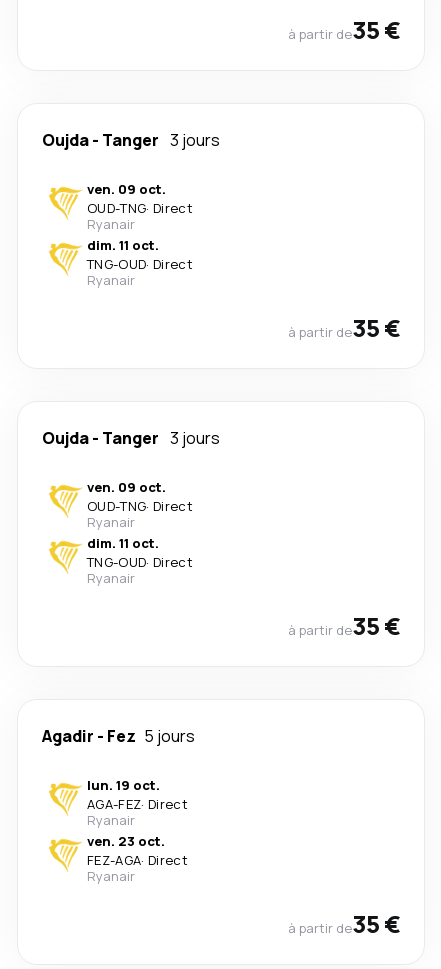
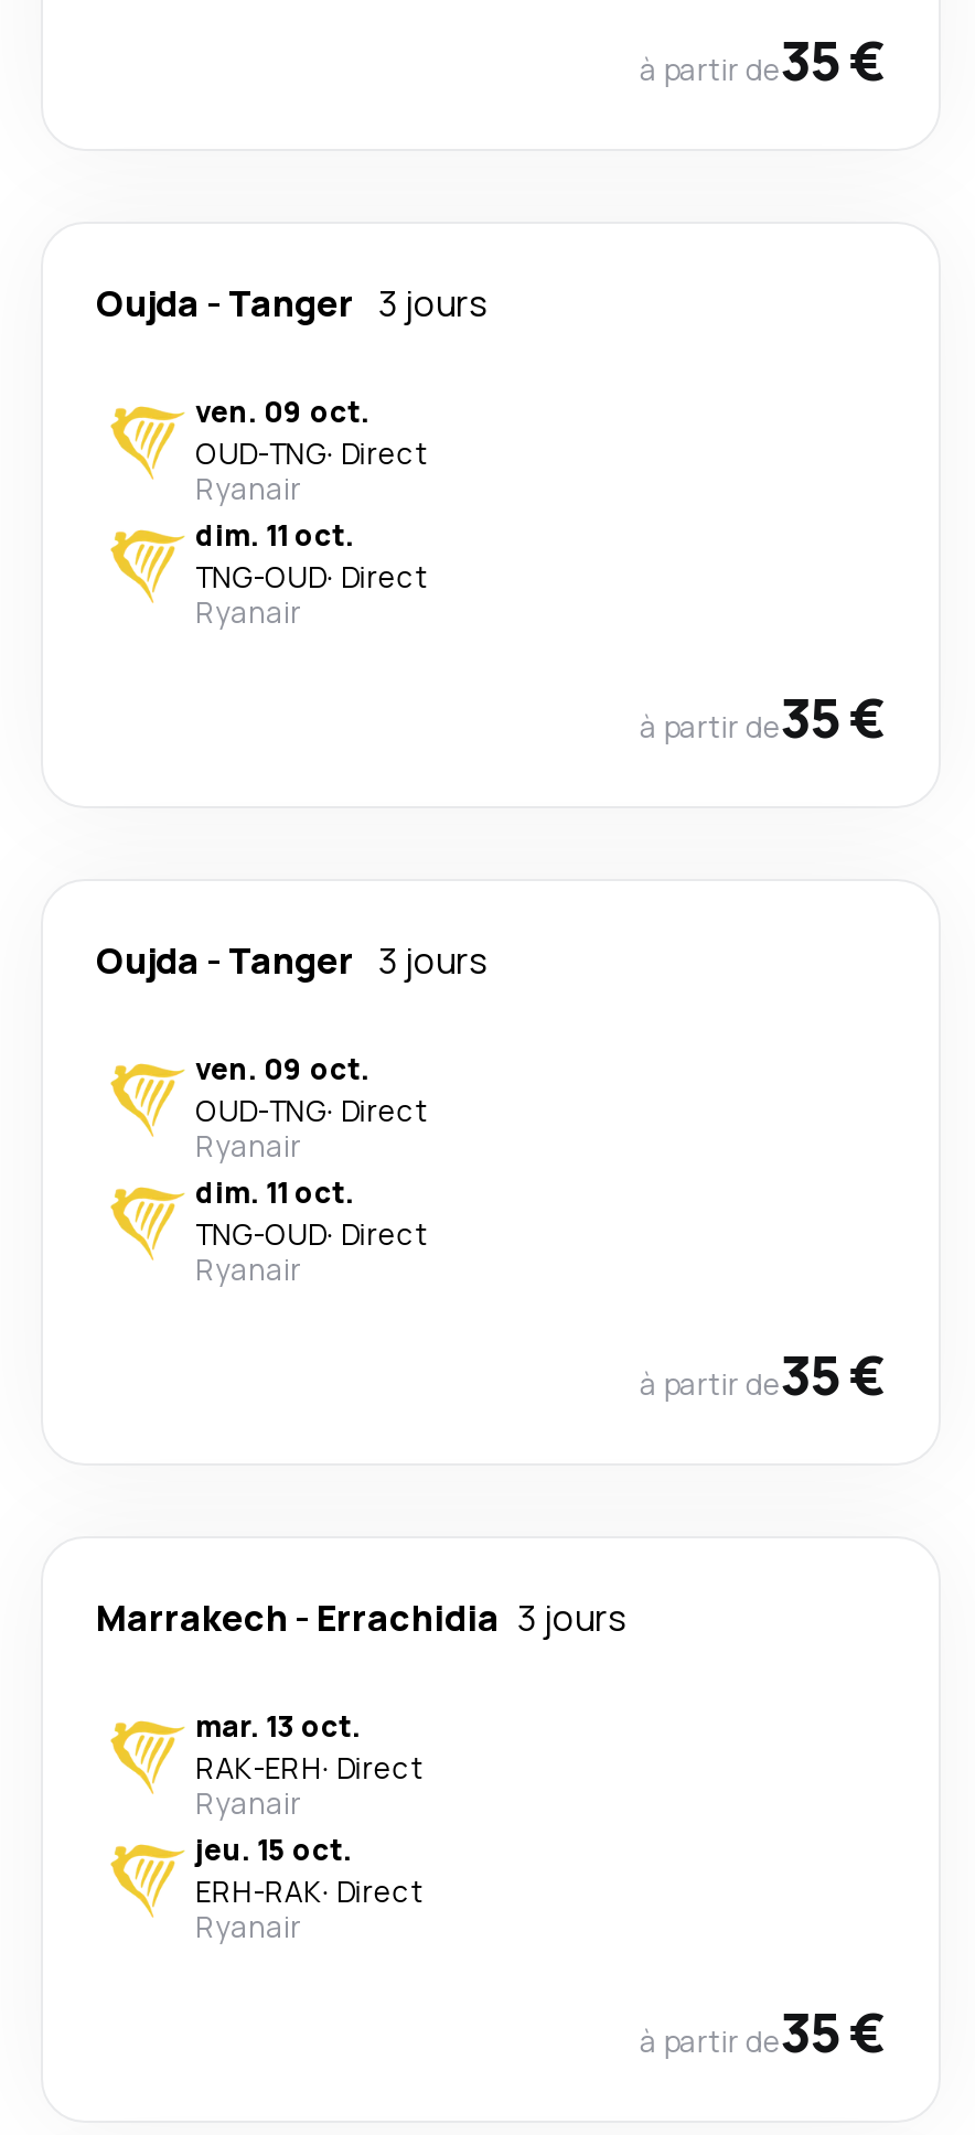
[42,725,195,747] Agadir - Fez 5 jours -> [96,1593,628,1641] Marrakech - Errachidia 3 jours
[87,776,160,794] lun. 19 oct. -> [195,1705,361,1745] mar. 13 oct.
[87,795,188,813] AGA-FEZ · Direct -> [195,1747,424,1787] RAK-ERH · Direct
[87,832,165,850] ven. 23 oct. -> [195,1829,352,1869] jeu. 15 oct.
[87,851,188,869] FEZ-AGA · Direct -> [195,1871,424,1910] ERH-RAK · Direct

